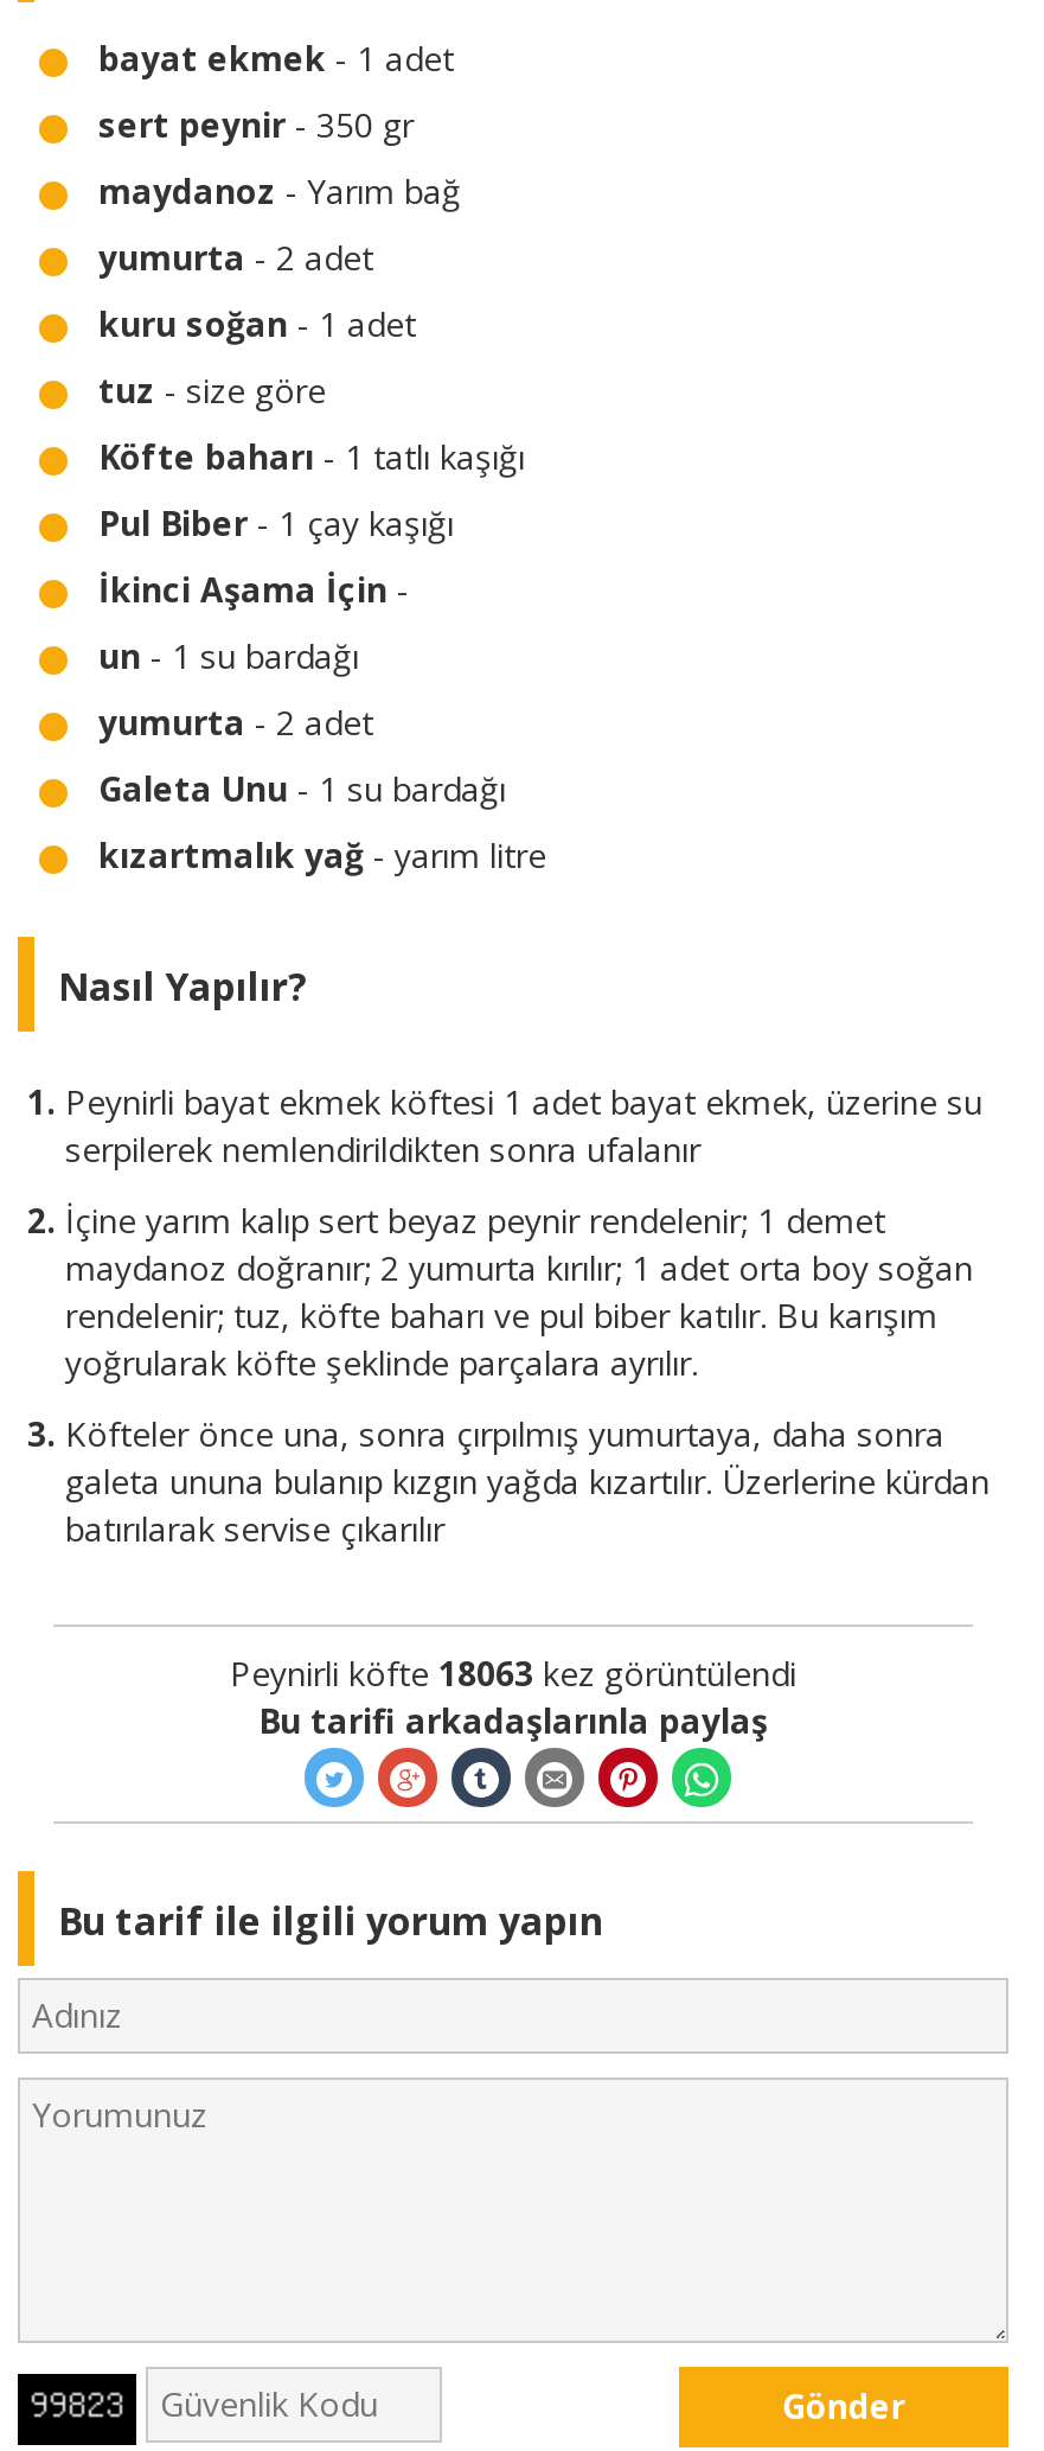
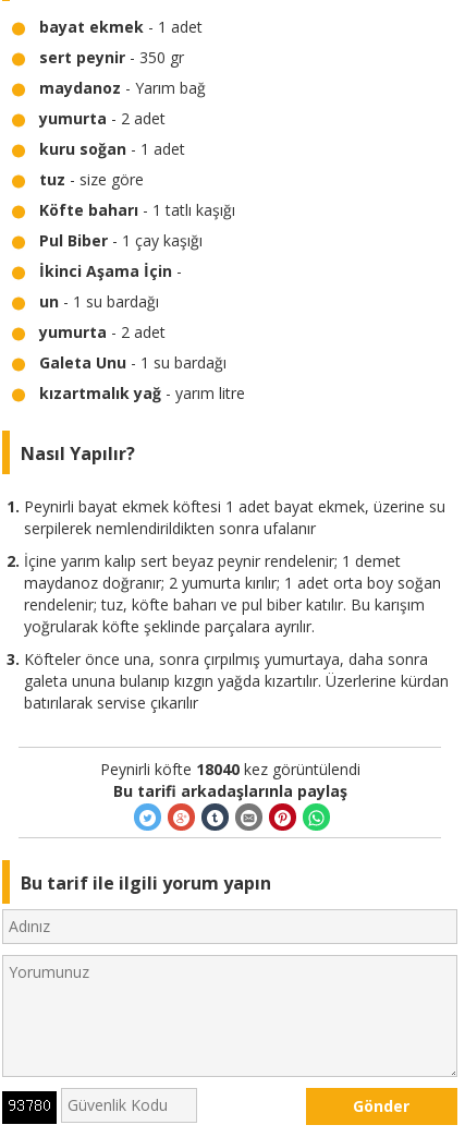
[230,1651,796,1696] Peynirli köfte 18063 kez görüntülendi -> [100,759,360,780] Peynirli köfte 18040 kez görüntülendi

